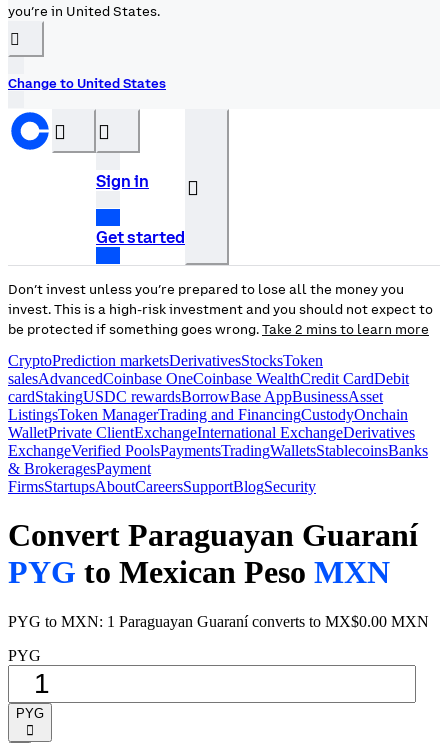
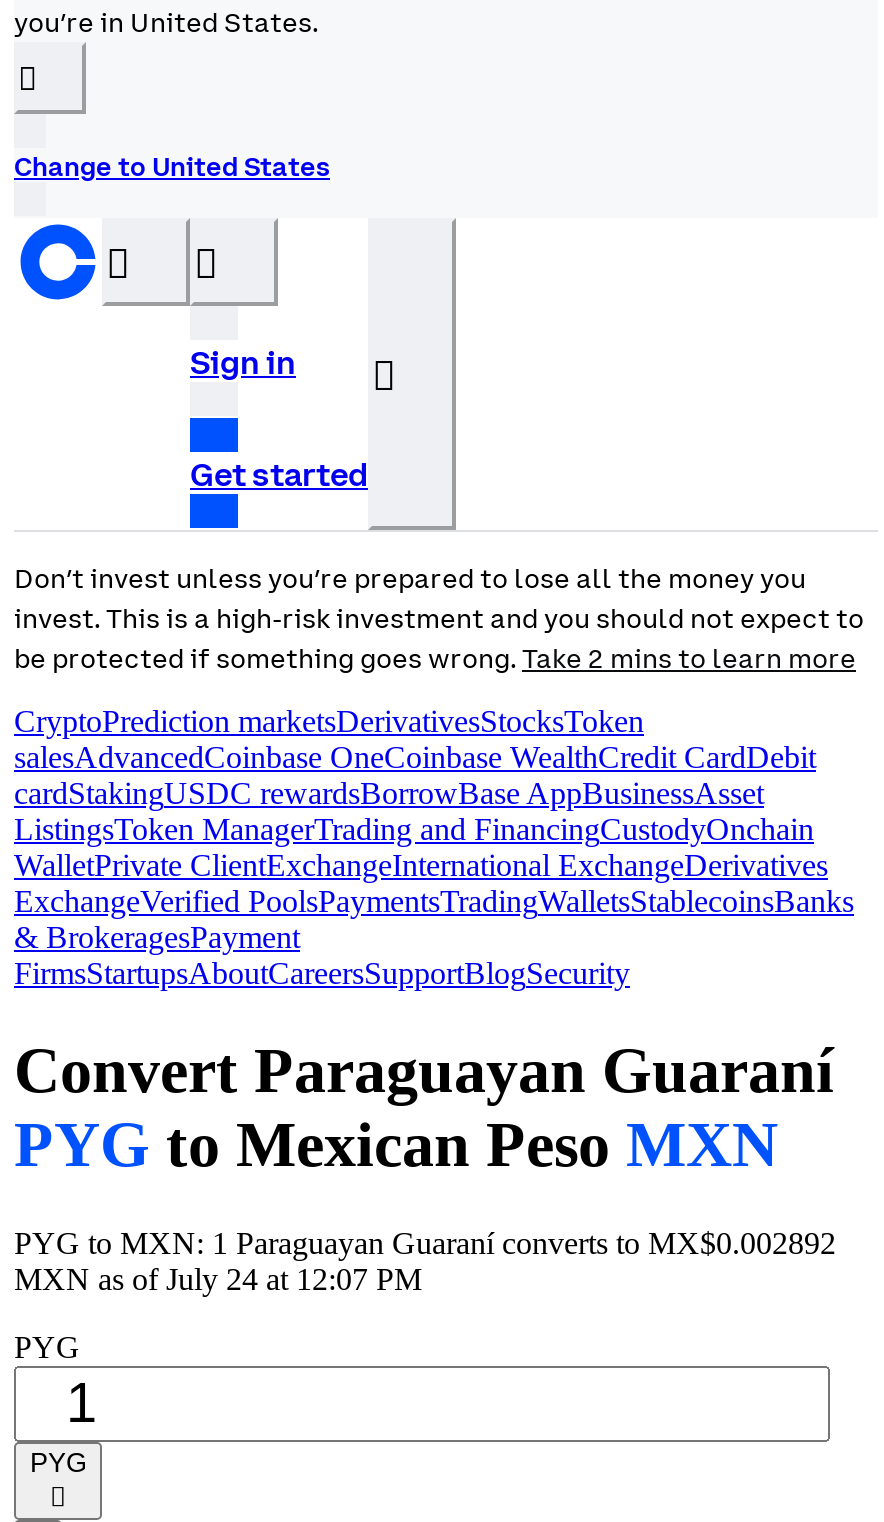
[8,613,429,630] PYG to MXN: 1 Paraguayan Guaraní converts to MX$0.00 MXN -> [14,1226,836,1296] PYG to MXN: 1 Paraguayan Guaraní converts to MX$0.002892 | MXN as of July 24 at 12:07 PM

